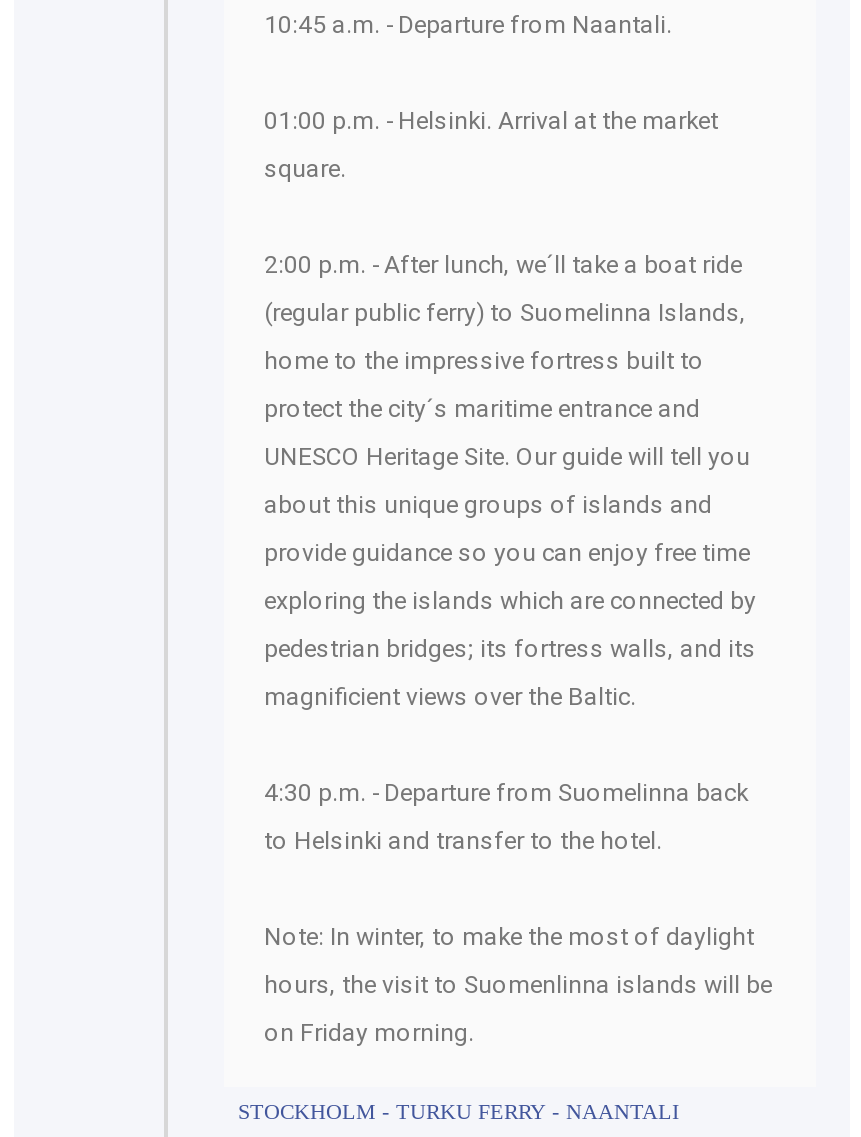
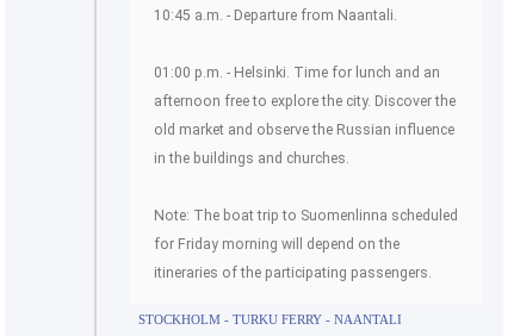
[264,106,772,1046] 01:00 p.m. - Helsinki. Arrival at the market | square. | 2:00 p.m. - After lunch, we´ll take a boat ride | (regular public ferry) to Suomelinna Islands, | home to the impressive fortress built to | protect the city´s maritime entrance and | UNESCO Heritage Site. Our guide will tell you | about this unique groups of islands and | provide guidance so you can enjoy free time | exploring the islands which are connected by | pedestrian bridges; its fortress walls, and its | magnificient views over the Baltic. | 4:30 p.m. - Departure from Suomelinna back | to Helsinki and transfer to the hotel. | Note: In winter, to make the most of daylight | hours, the visit to Suomenlinna islands will be | on Friday morning. -> [154,64,458,281] 01:00 p.m. - Helsinki. Time for lunch and an | afternoon free to explore the city. Discover the | old market and observe the Russian influence | in the buildings and churches. | Note: The boat trip to Suomenlinna scheduled | for Friday morning will depend on the | itineraries of the participating passengers.

